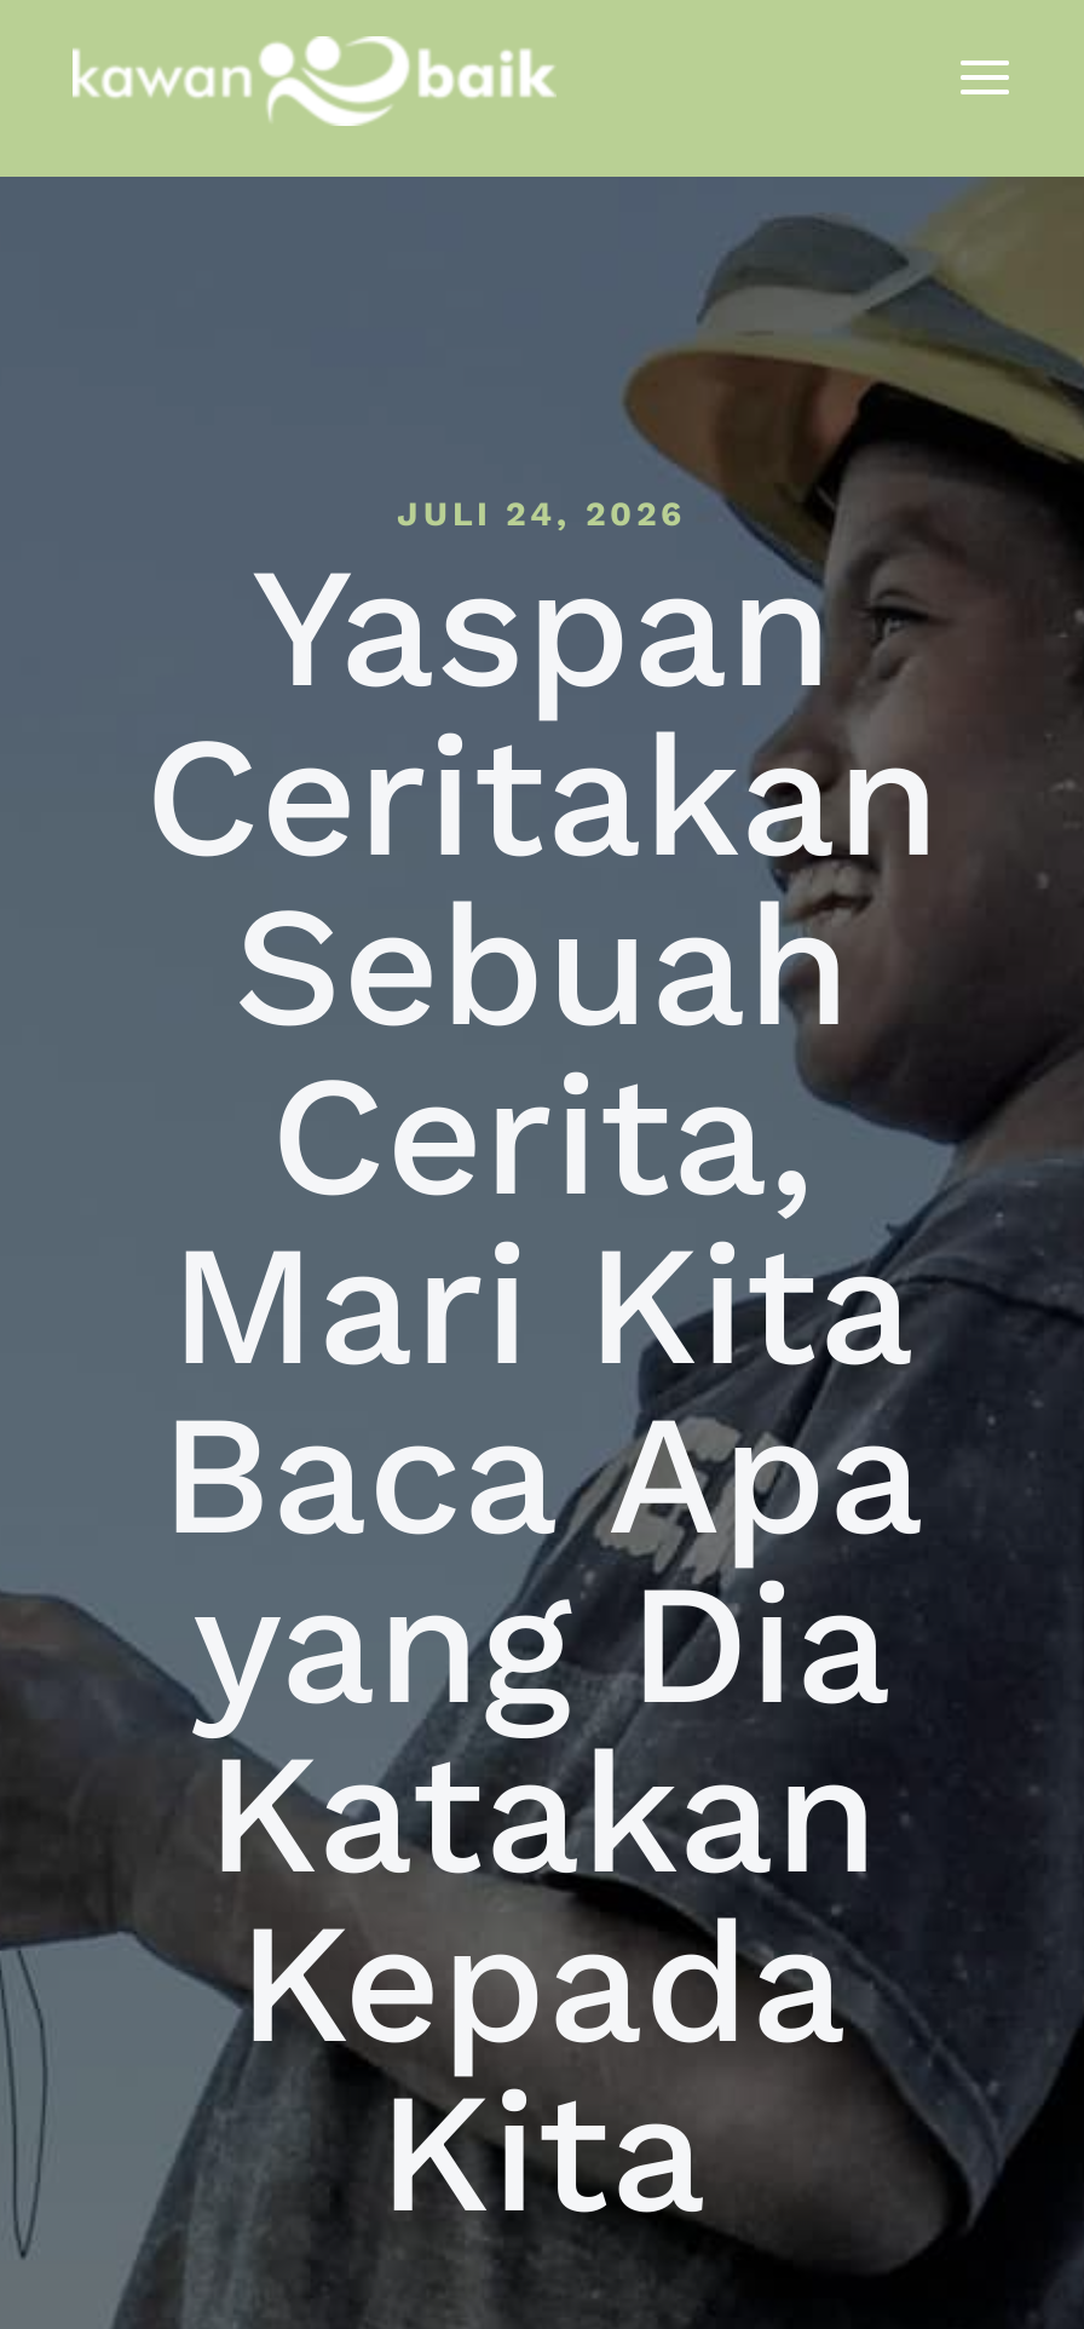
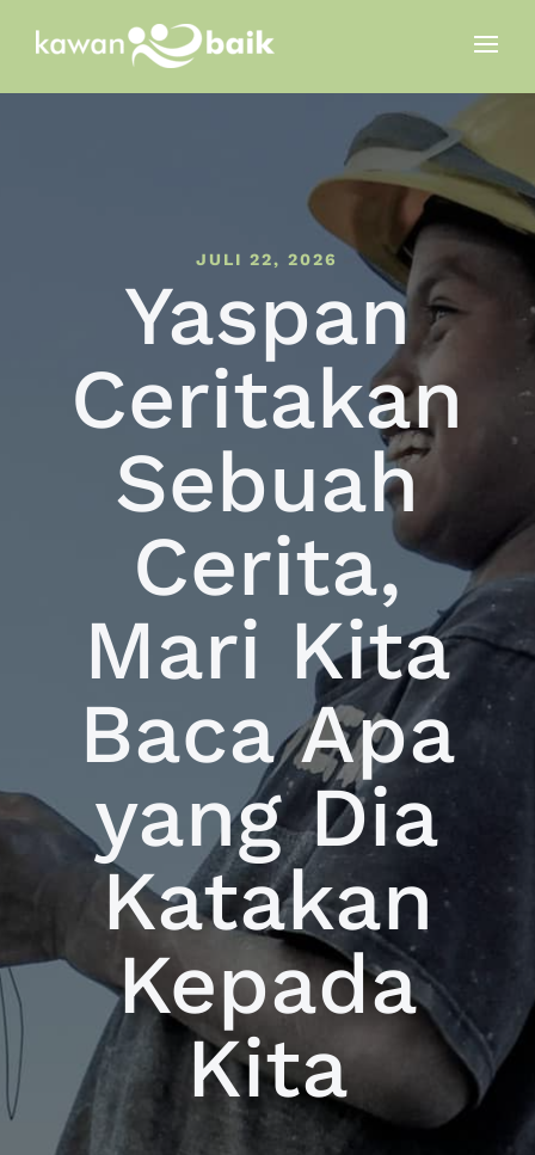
[397,494,687,533] JULI 24, 2026 -> [196,250,339,269] JULI 22, 2026

